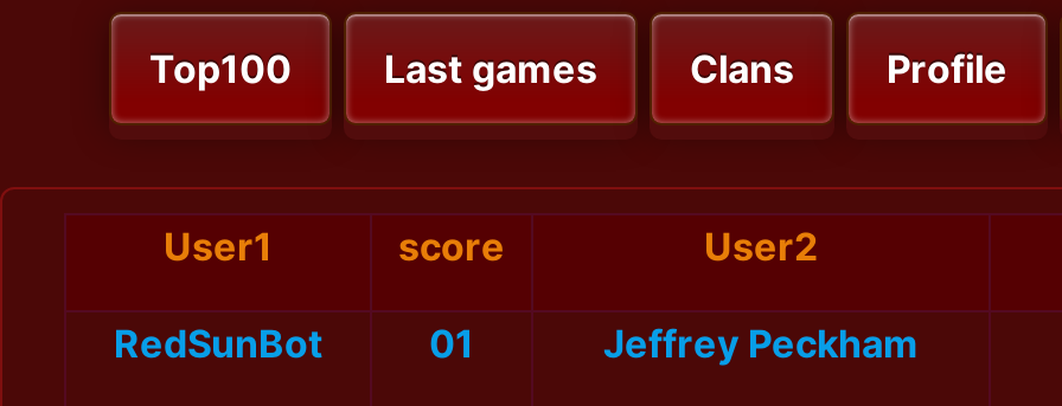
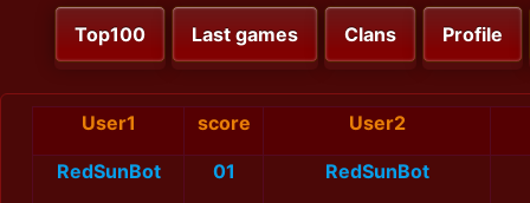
[603,321,919,368] Jeffrey Peckham -> [325,160,429,183] RedSunBot

